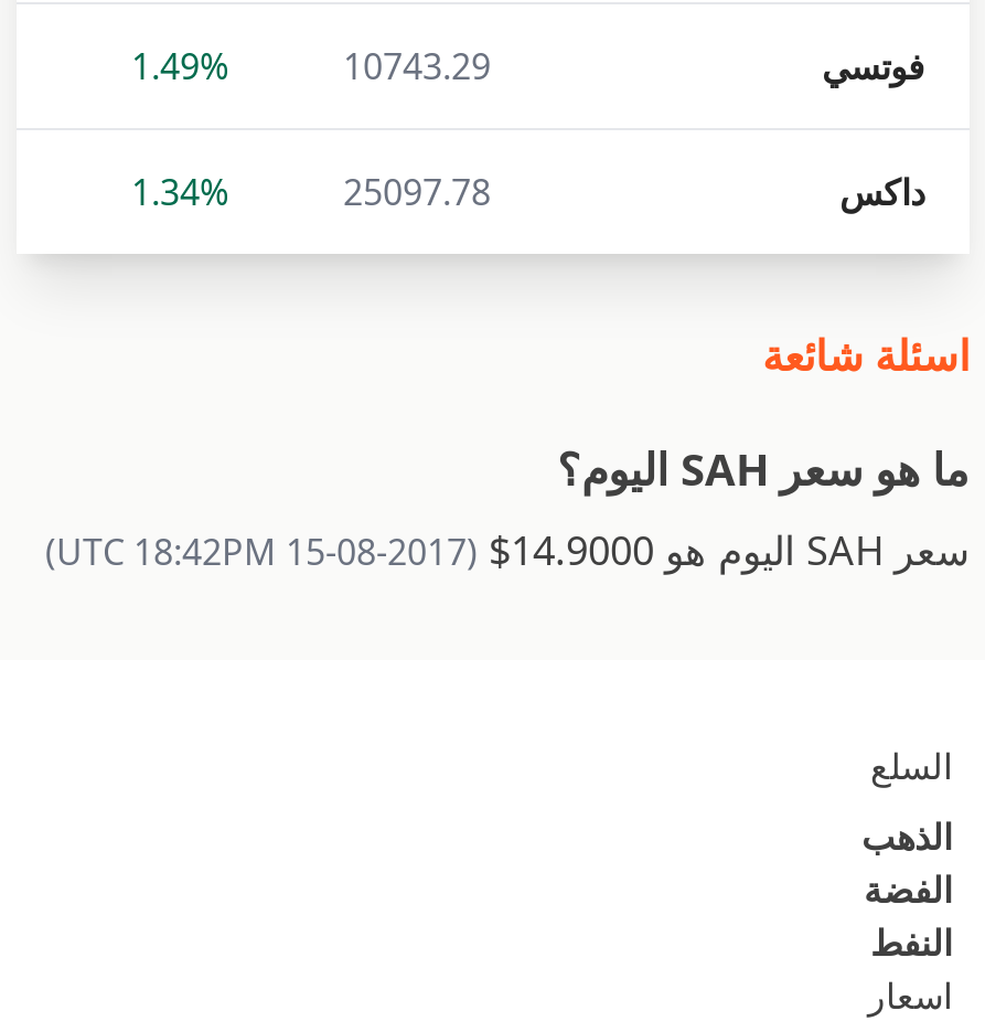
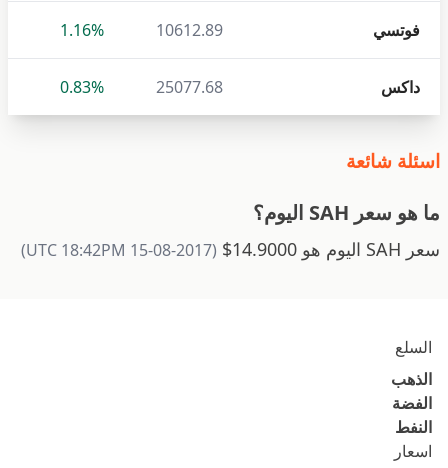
[131,42,228,91] 1.49% -> [60,19,104,41] 1.16%
[343,42,491,91] 10743.29 -> [156,19,223,41] 10612.89
[131,168,228,217] 1.34% -> [60,76,104,98] 0.83%
[343,168,491,217] 25097.78 -> [156,76,223,98] 25077.68

